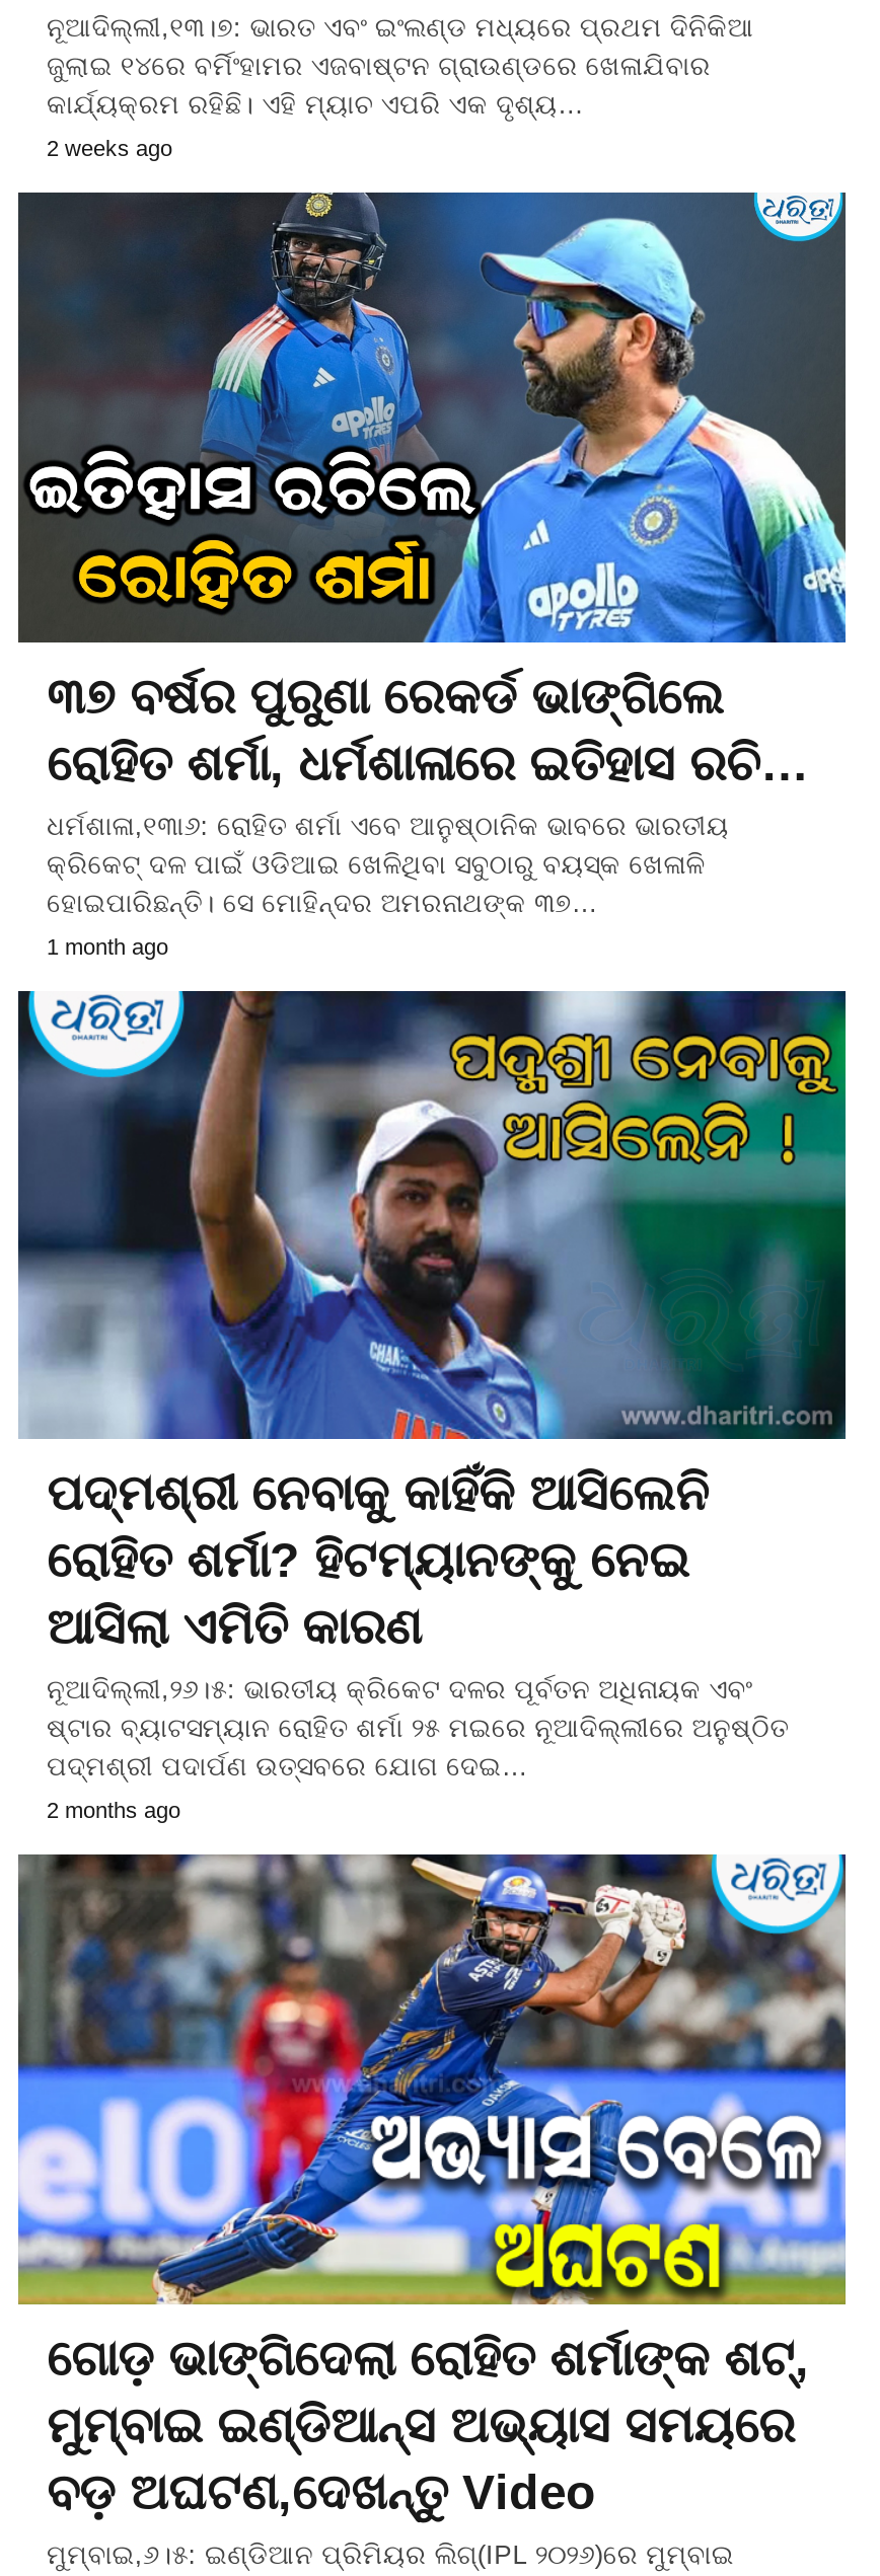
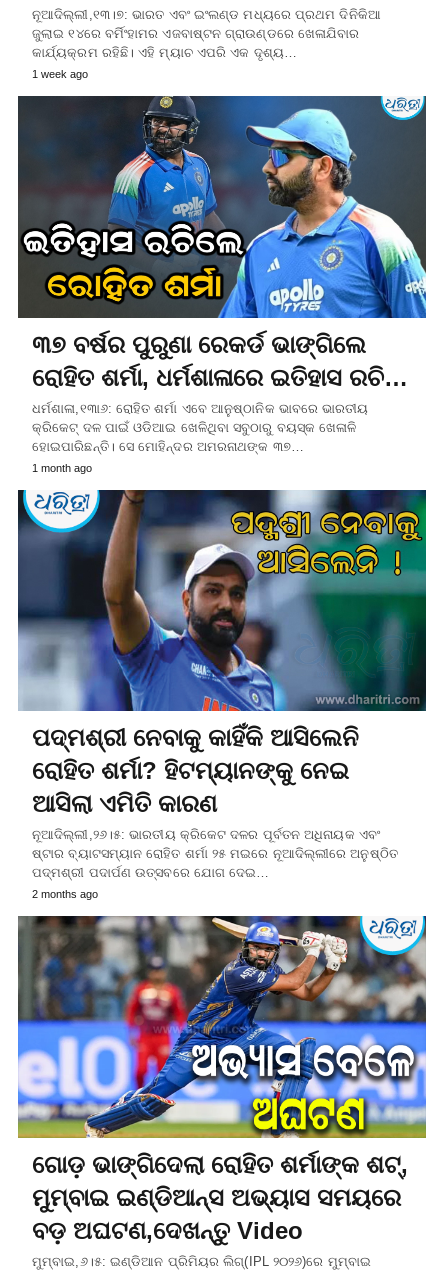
[47,135,172,160] 2 weeks ago -> [32,68,88,80] 1 week ago

